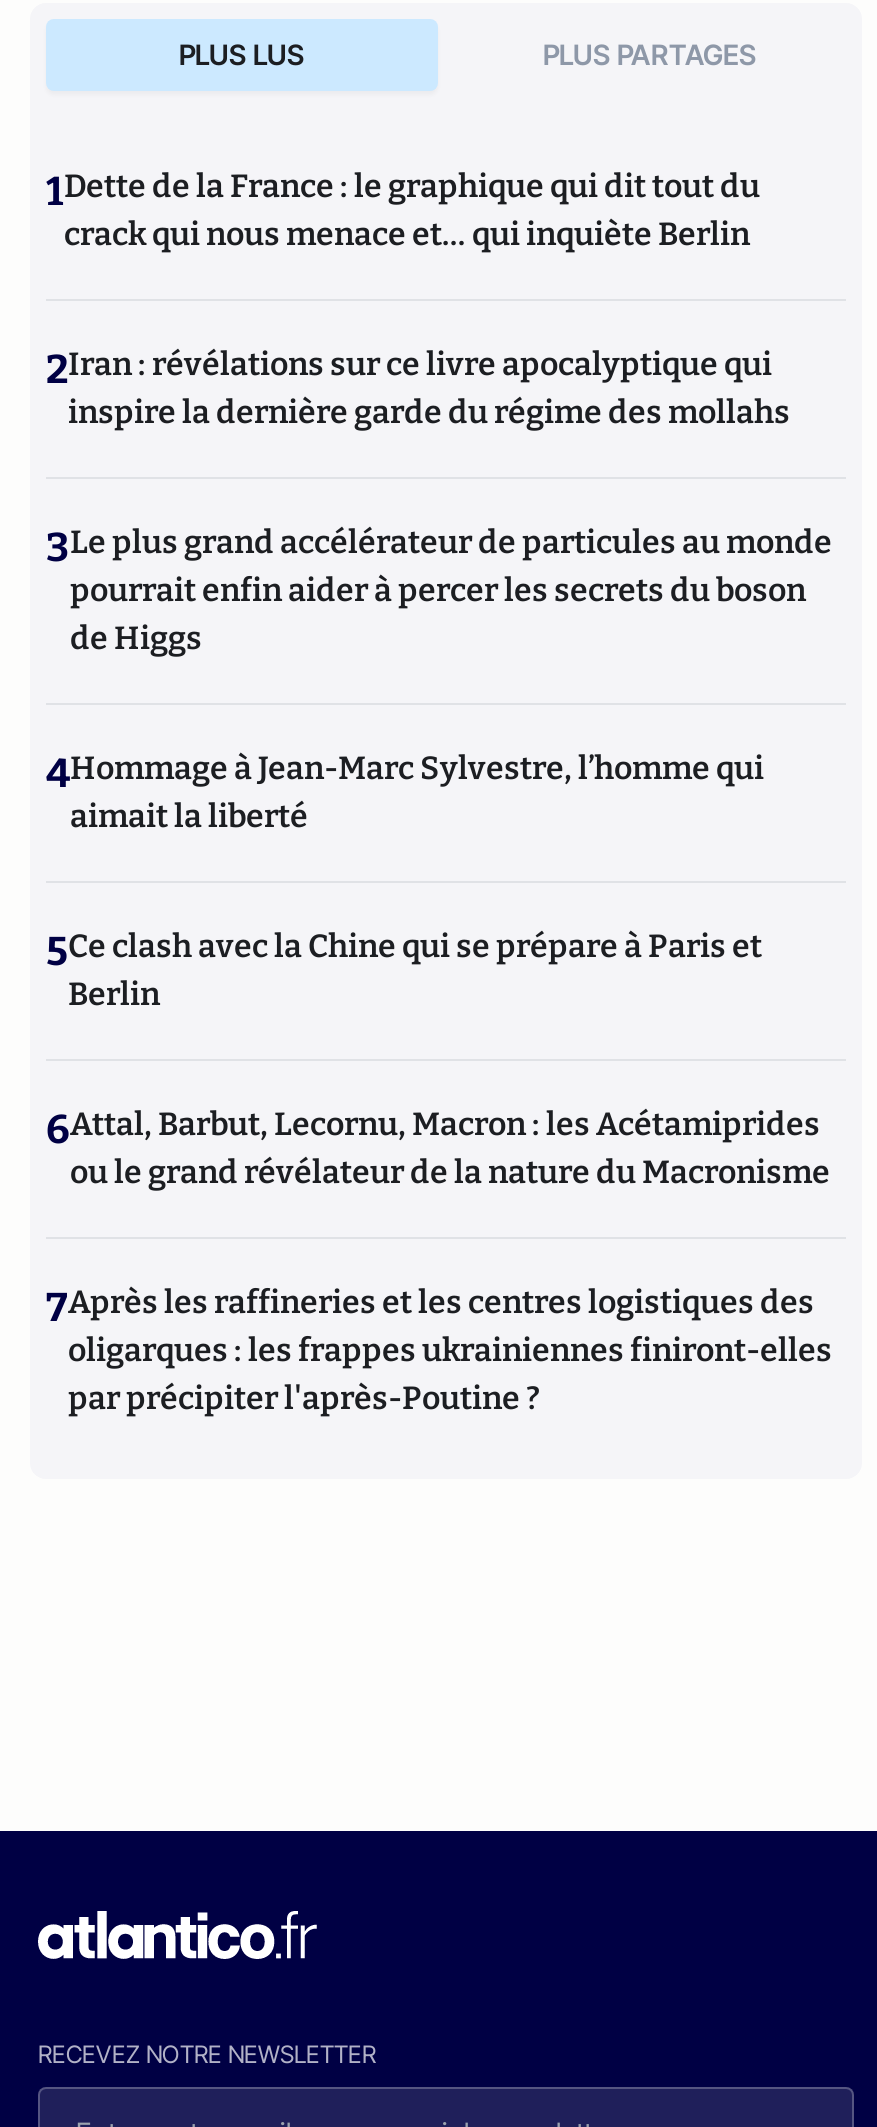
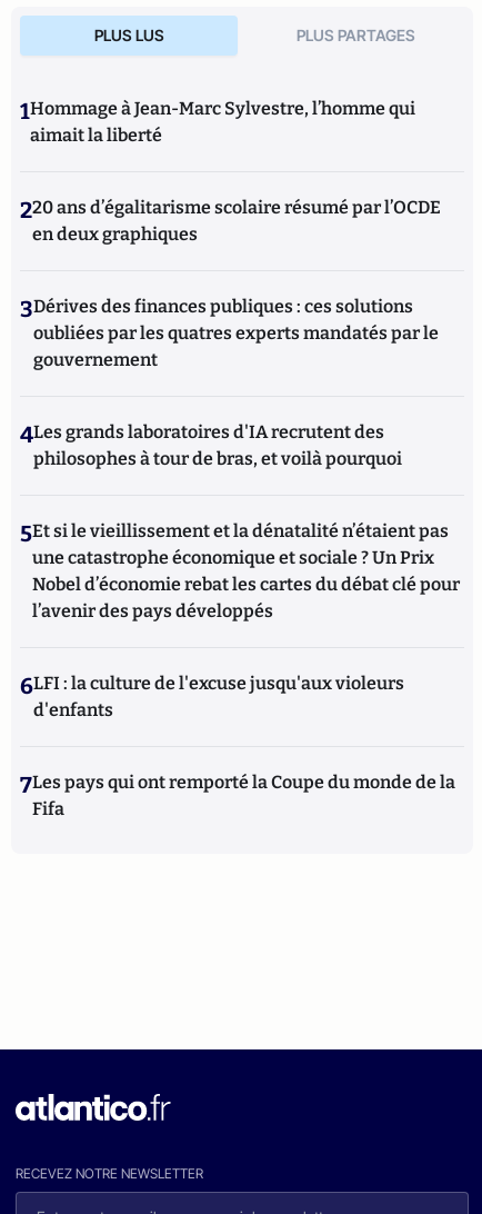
[46,167,832,797] 1Dette de la France : le graphique qui dit tout du | crack qui nous menace et… qui inquiète Berlin | 2Iran : révélations sur ce livre apocalyptique qui | inspire la dernière garde du régime des mollahs | 3Le plus grand accélérateur de particules au monde | pourrait enfin aider à percer les secrets du boson | de Higgs | 4Hommage à Jean-Marc Sylvestre, l’homme qui -> [20,98,415,125] 1Hommage à Jean-Marc Sylvestre, l’homme qui
moved [70,797,308,835] -> [30,125,162,146]: aimait la liberté
[46,927,832,1417] 5Ce clash avec la Chine qui se prépare à Paris et | Berlin | 6Attal, Barbut, Lecornu, Macron : les Acétamiprides | ou le grand révélateur de la nature du Macronisme | 7Après les raffineries et les centres logistiques des | oligarques : les frappes ukrainiennes finiront-elles | par précipiter l'après-Poutine ? -> [20,197,460,819] 220 ans d’égalitarisme scolaire résumé par l’OCDE | en deux graphiques | 3Dérives des finances publiques : ces solutions | oubliées par les quatres experts mandatés par le | gouvernement | 4Les grands laboratoires d'IA recrutent des | philosophes à tour de bras, et voilà pourquoi | 5Et si le vieillissement et la dénatalité n’étaient pas | une catastrophe économique et sociale ? Un Prix | Nobel d’économie rebat les cartes du débat clé pour | l’avenir des pays développés | 6LFI : la culture de l'excuse jusqu'aux violeurs | d'enfants | 7Les pays qui ont remporté la Coupe du monde de la | Fifa

